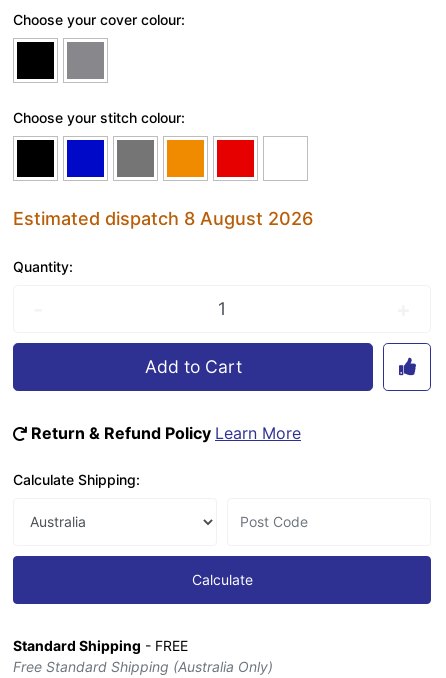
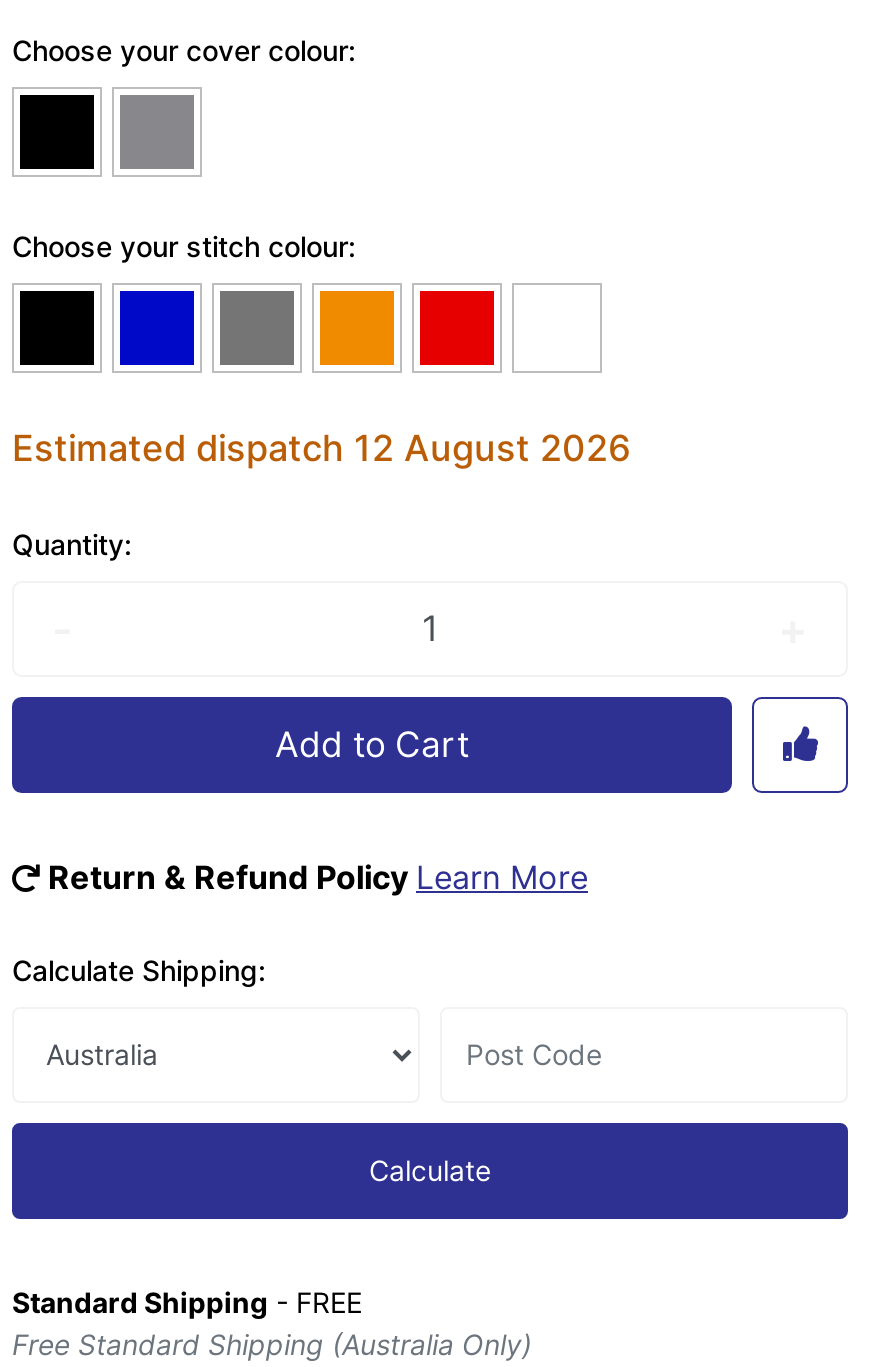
[13,208,313,229] Estimated dispatch 8 August 2026 -> [12,426,630,468] Estimated dispatch 12 August 2026

